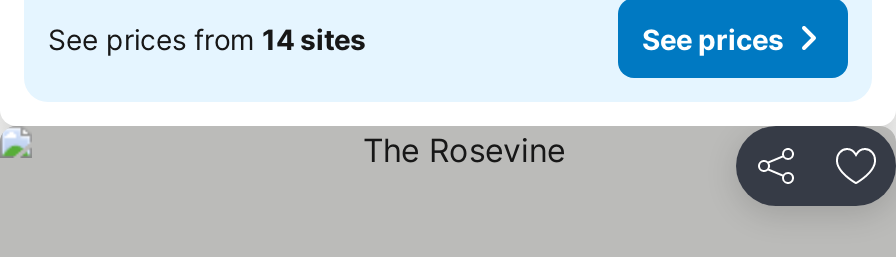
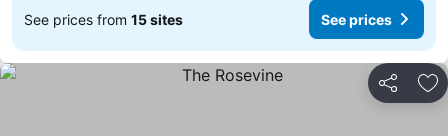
[48,21,366,55] See prices from 14 sites -> [24,10,183,27] See prices from 15 sites

